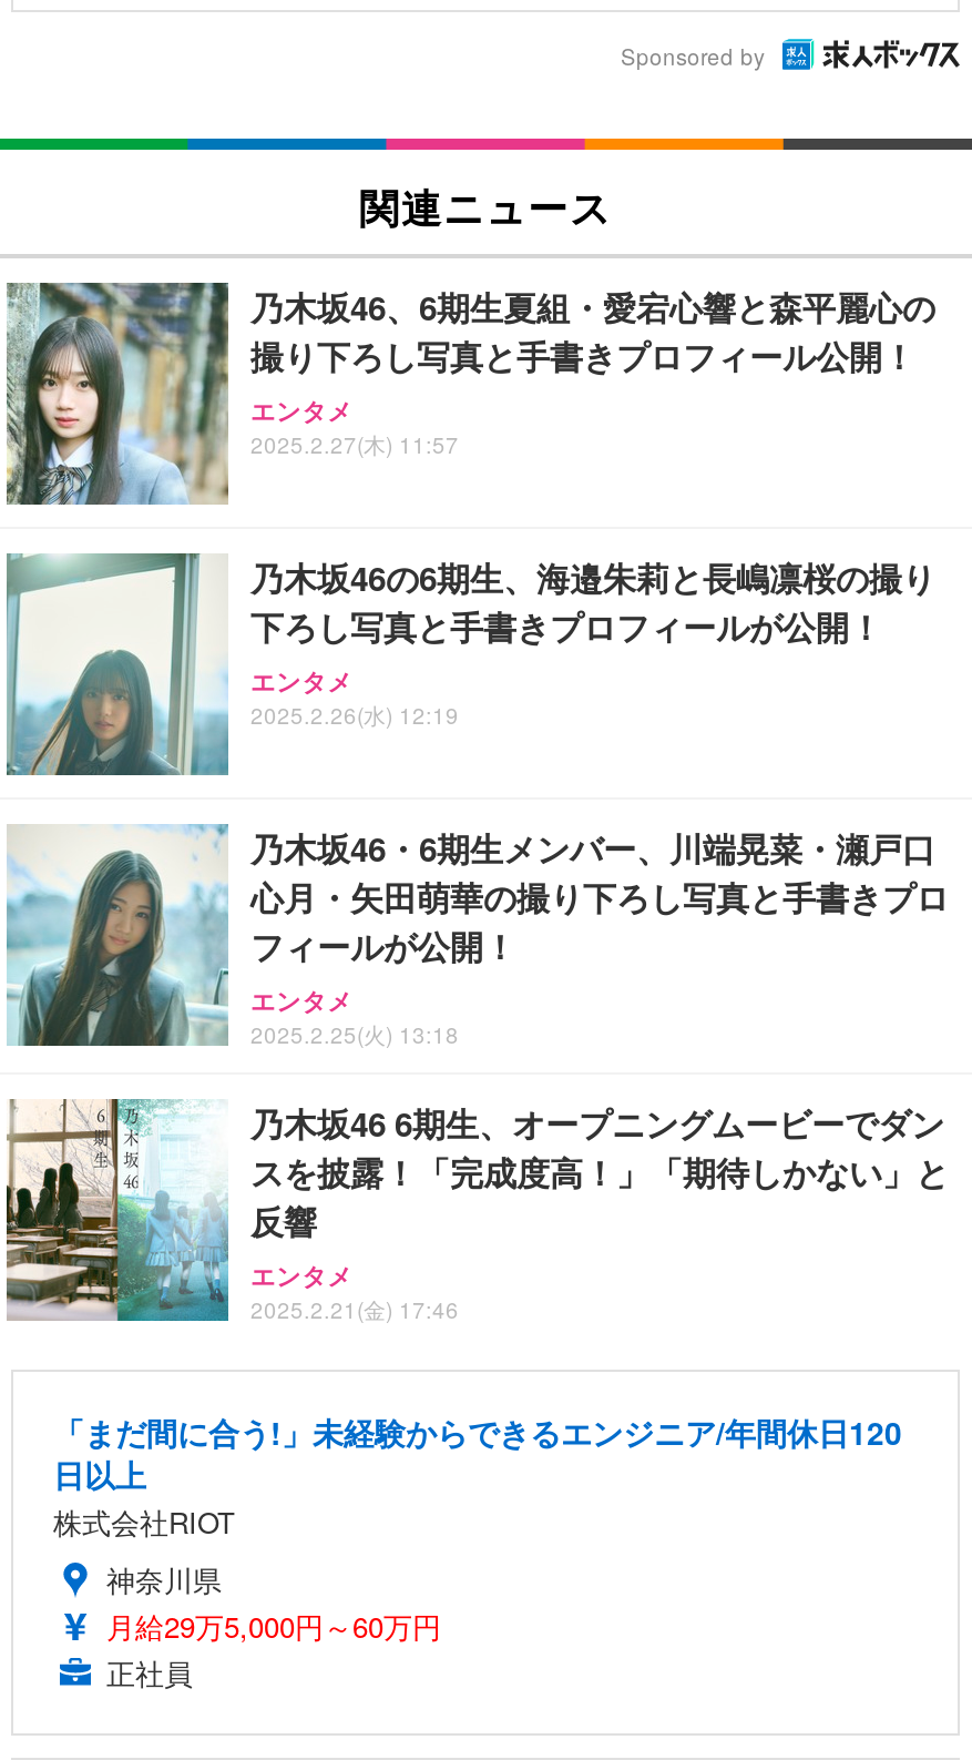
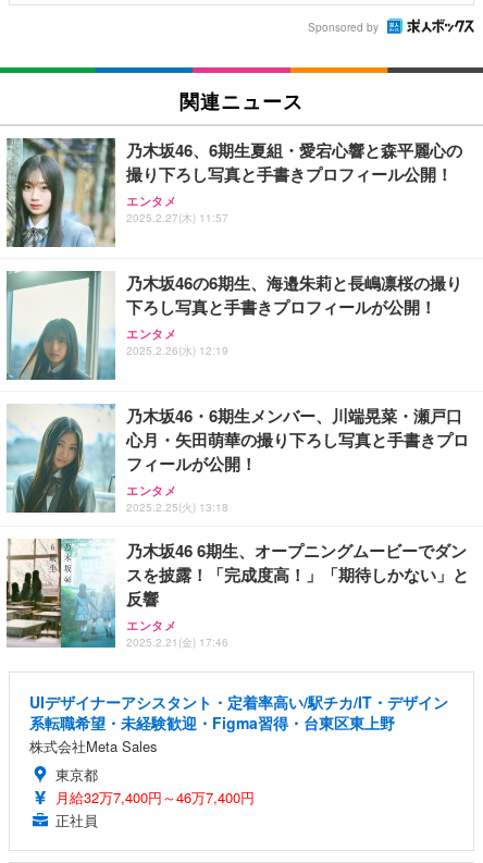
[53,1410,902,1648] 「まだ間に合う!」未経験からできるエンジニア/年間休日120 | 日以上 | 株式会社RIOT | 神奈川県 | 月給29万5,000円～60万円 -> [29,691,448,808] UIデザイナーアシスタント・定着率高い/駅チカ/IT・デザイン | 系転職希望・未経験歓迎・Figma習得・台東区東上野 | 株式会社Meta Sales | 東京都 | 月給32万7,400円～46万7,400円

